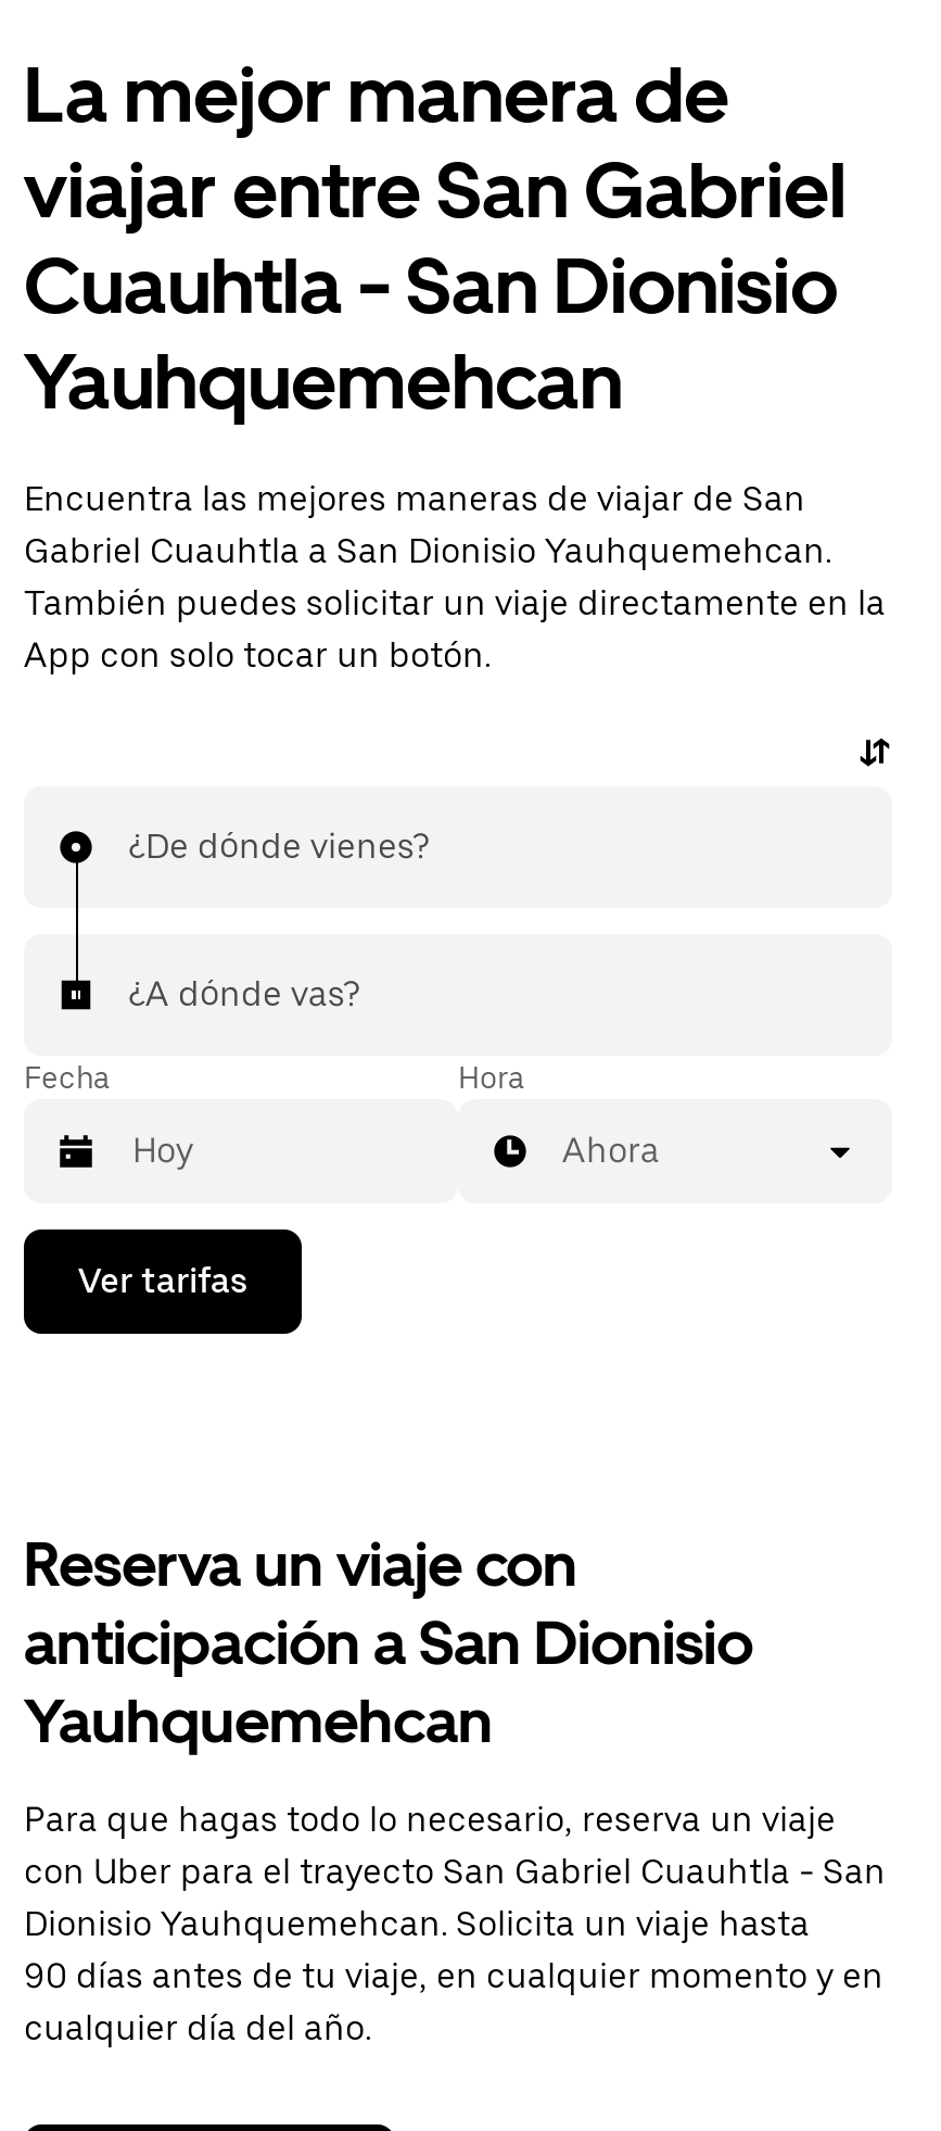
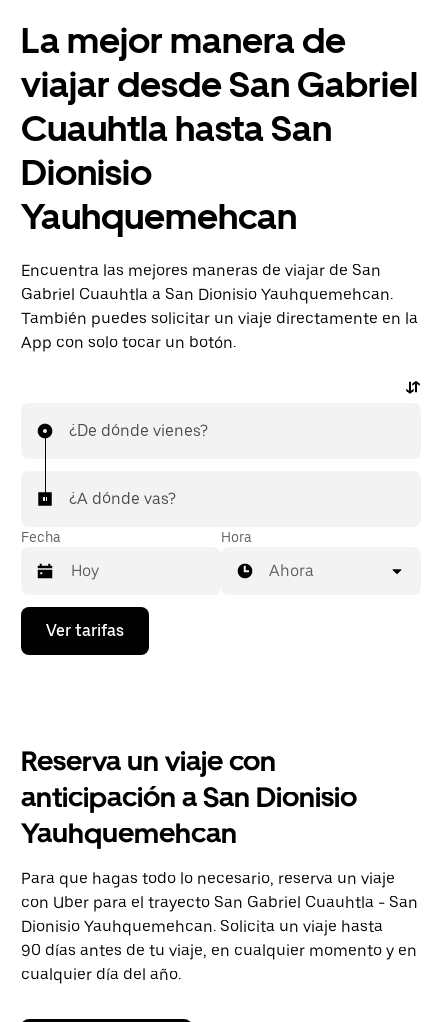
[24,143,847,332] viajar entre San Gabriel | Cuauhtla - San Dionisio -> [21,63,418,194] viajar desde San Gabriel | Cuauhtla hasta San | Dionisio

